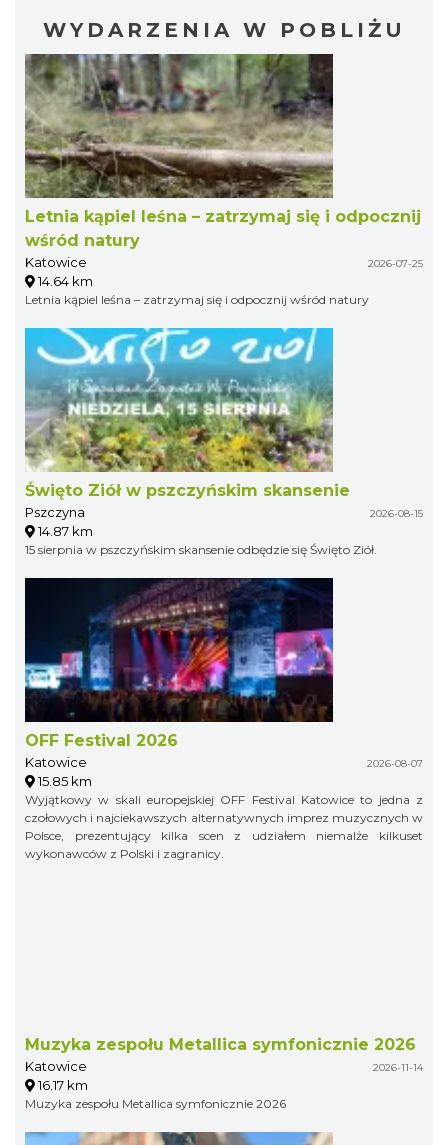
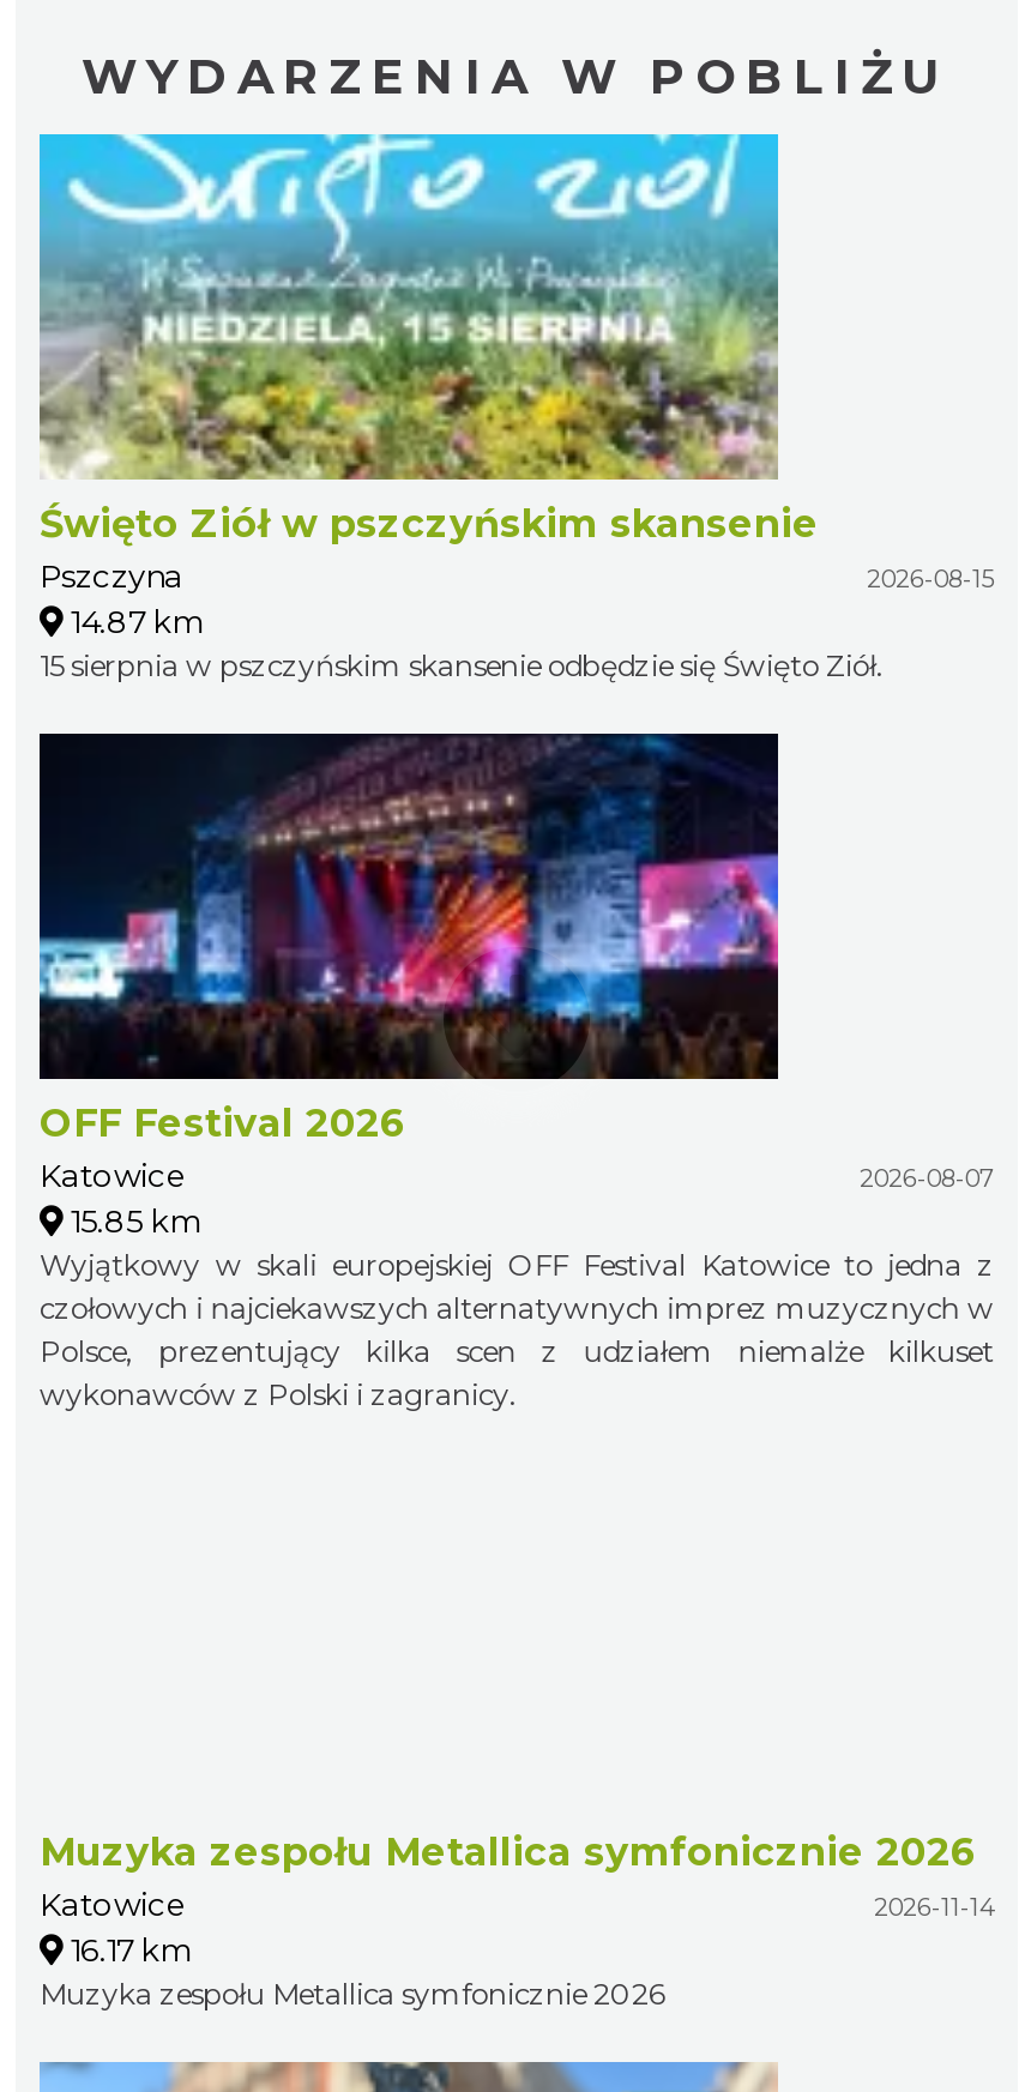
[24,53,423,307] [image] | Letnia kąpiel leśna – zatrzymaj się i odpocznij | wśród natury | Katowice | 2026-07-25 | 14.64 km | Letnia kąpiel leśna – zatrzymaj się i odpocznij wśród natury -> none

